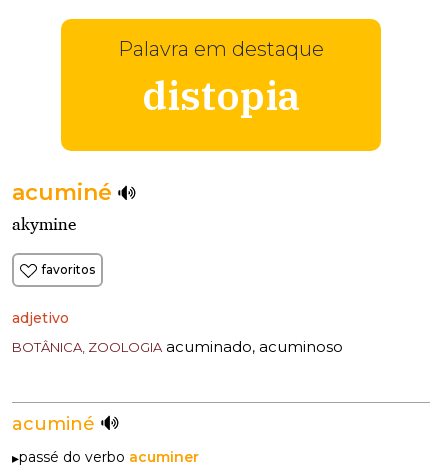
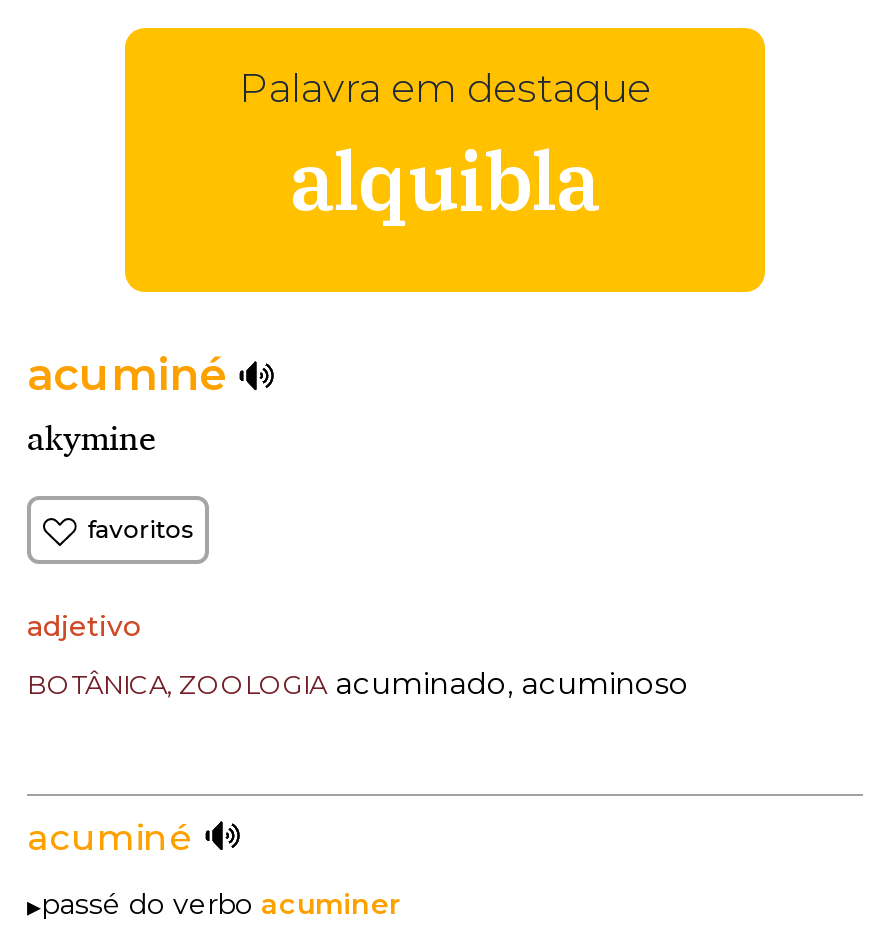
[142,69,300,121] distopia -> [290,128,600,232] alquibla

